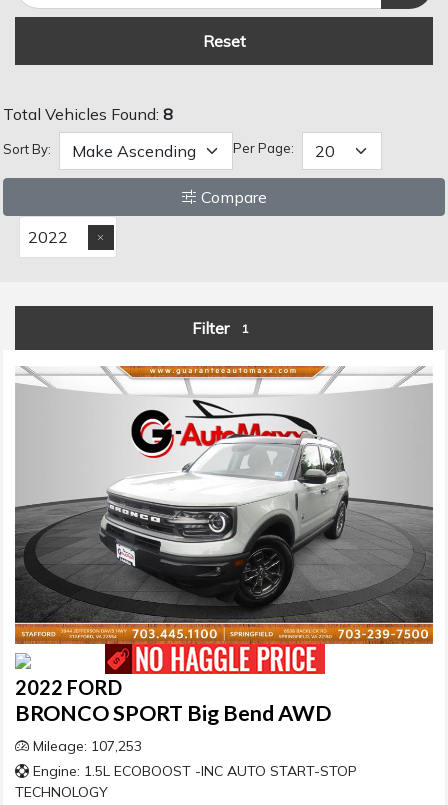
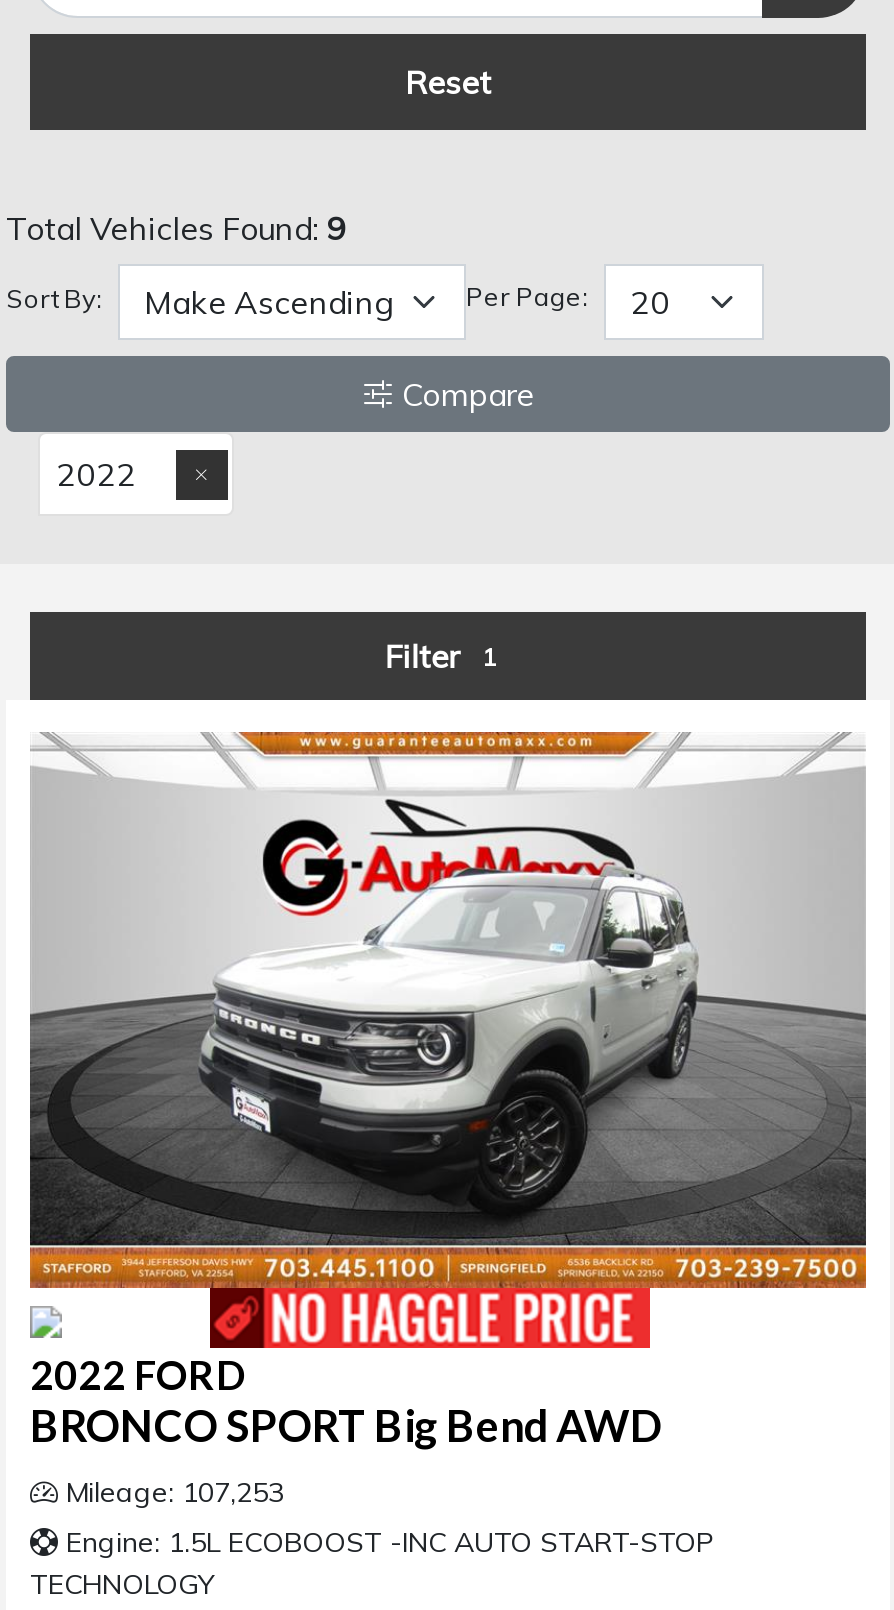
[3,104,173,124] Total Vehicles Found: 8 -> [6,207,346,247] Total Vehicles Found: 9

